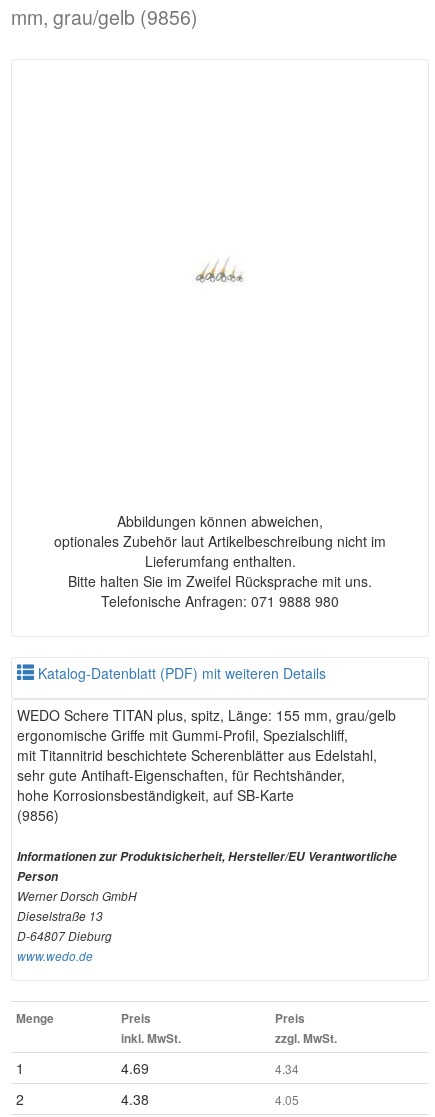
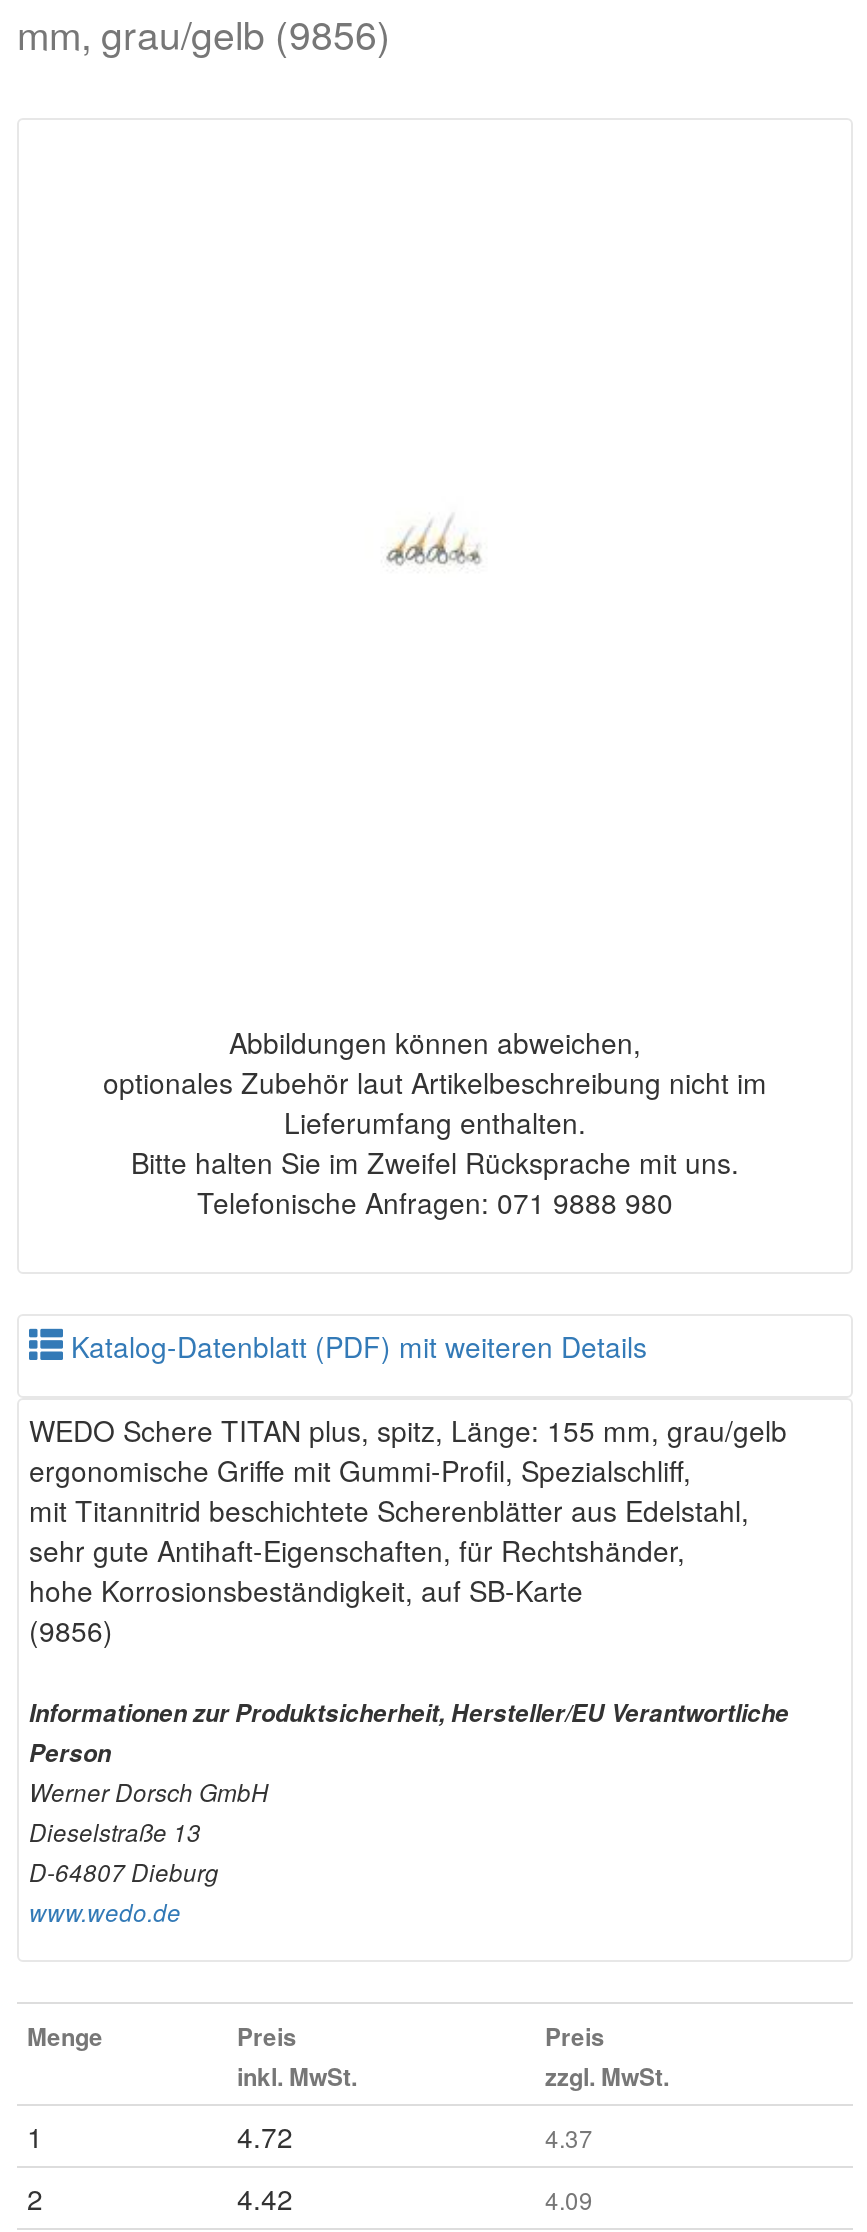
[121,1058,149,1078] 4.69 -> [237,2116,293,2156] 4.72
[275,1060,299,1077] 4.34 -> [545,2120,593,2154] 4.37
[121,1089,149,1109] 4.38 -> [237,2178,293,2218] 4.42
[275,1091,299,1108] 4.05 -> [545,2182,593,2216] 4.09

